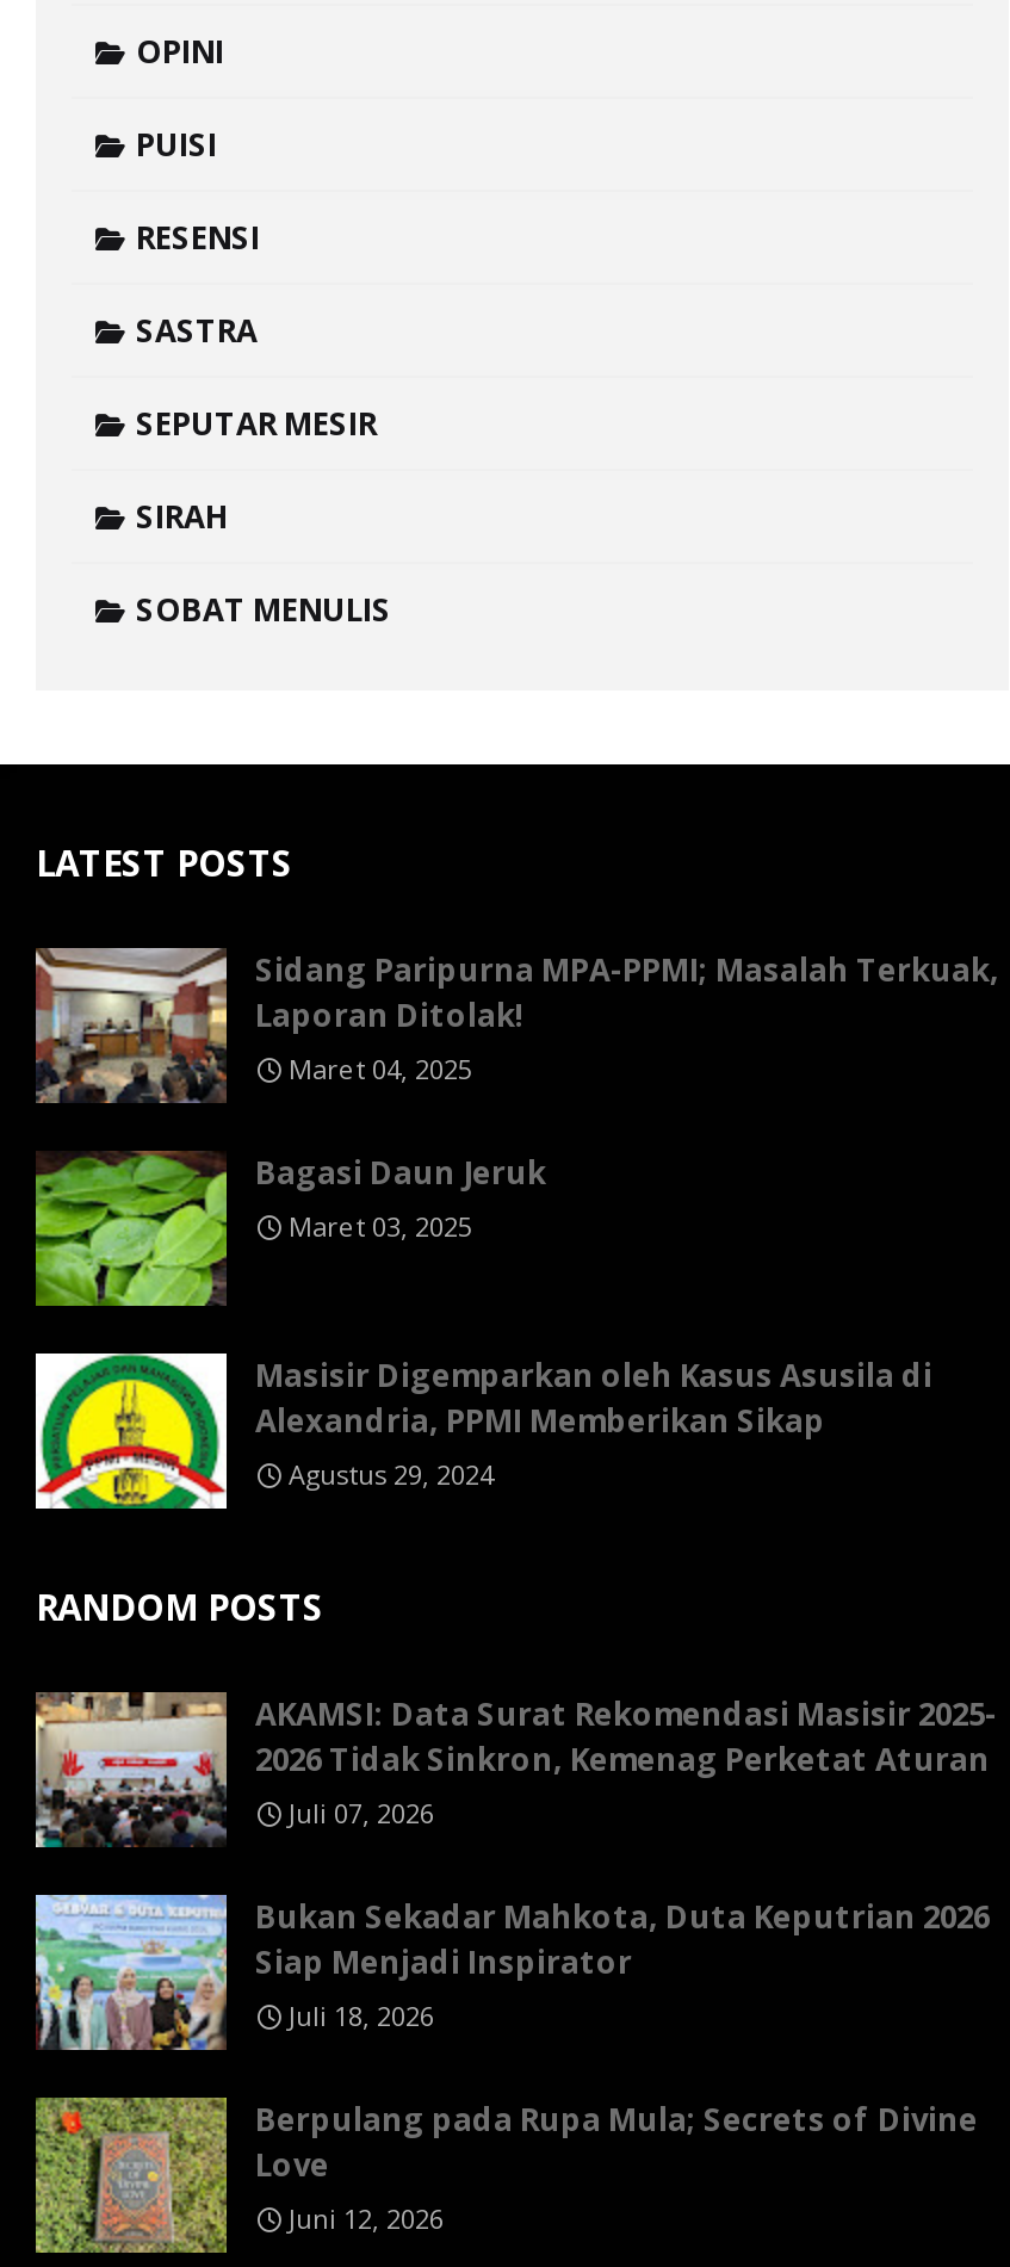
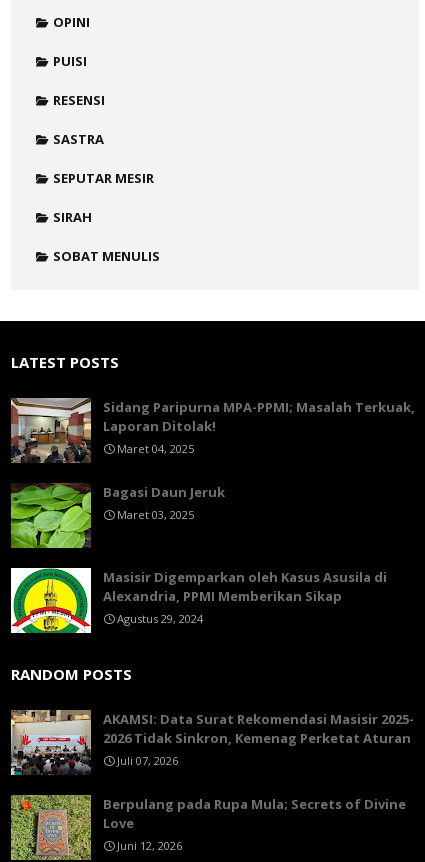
[33,1893,990,2052] [image] | Bukan Sekadar Mahkota, Duta Keputrian 2026 | Siap Menjadi Inspirator | Juli 18, 2026 -> none

